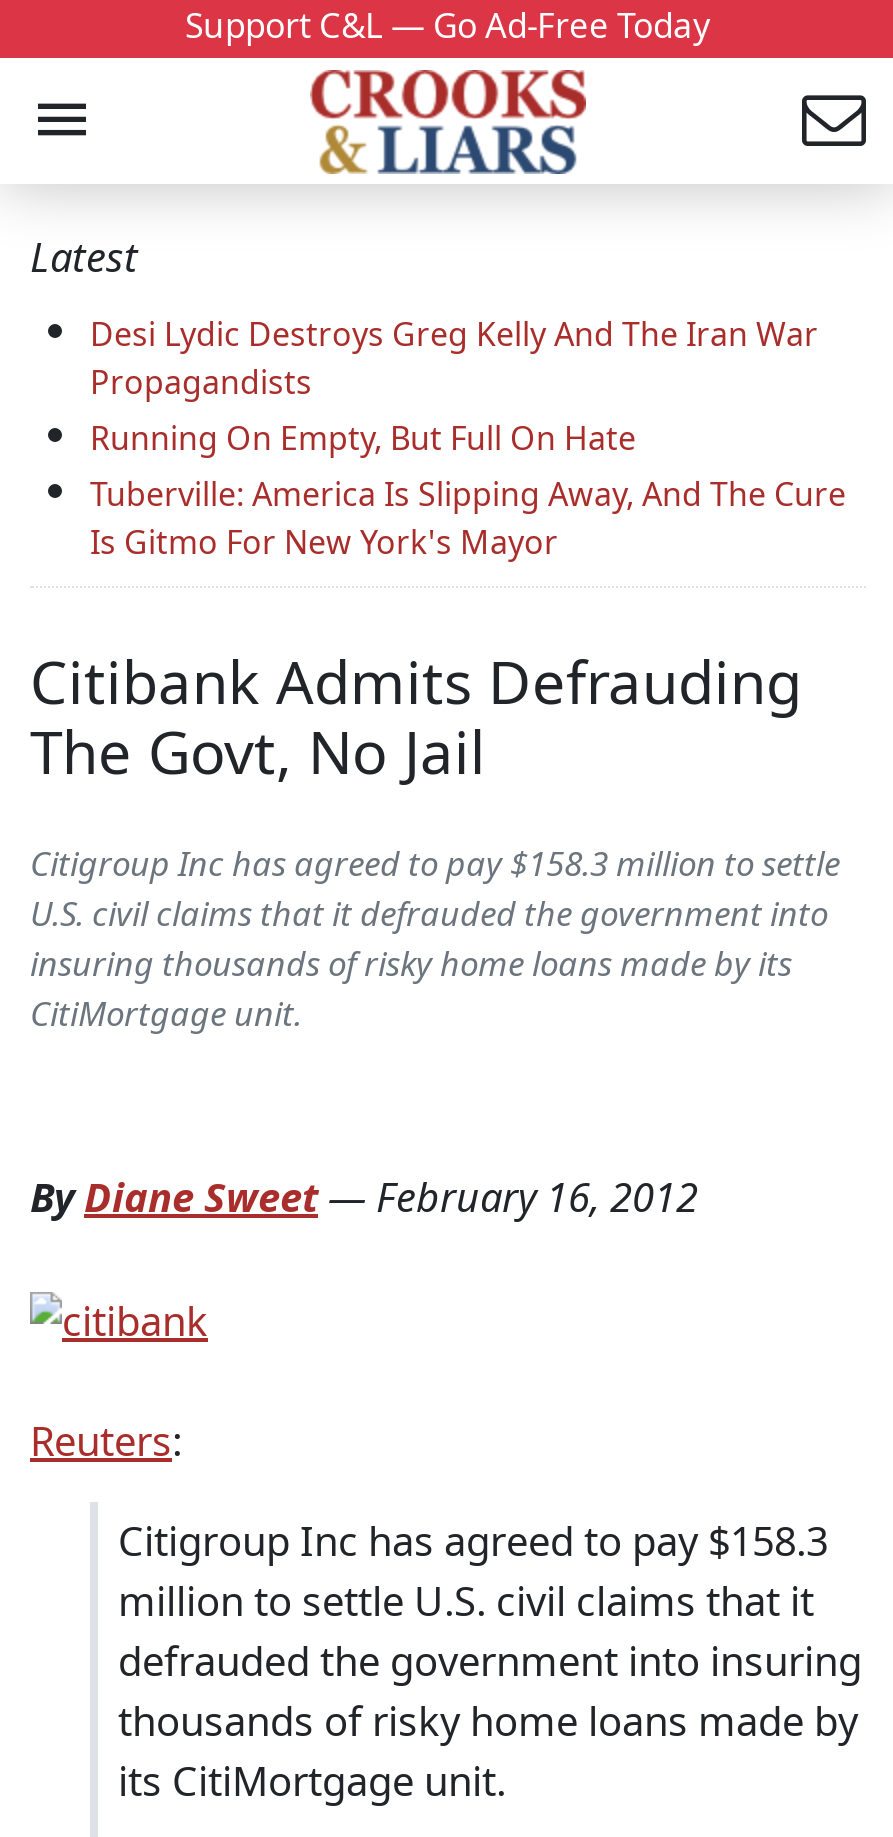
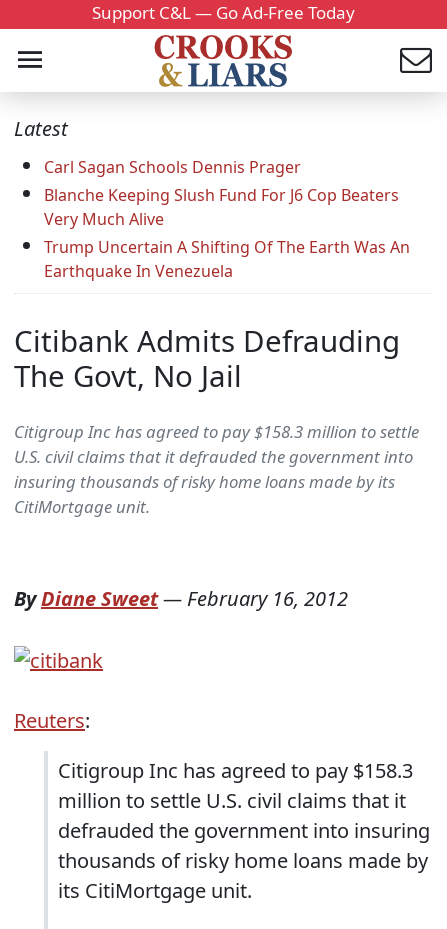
[90,313,846,565] Desi Lydic Destroys Greg Kelly And The Iran War | Propagandists | Running On Empty, But Full On Hate | Tuberville: America Is Slipping Away, And The Cure | Is Gitmo For New York's Mayor -> [44,156,410,282] Carl Sagan Schools Dennis Prager | Blanche Keeping Slush Fund For J6 Cop Beaters | Very Much Alive | Trump Uncertain A Shifting Of The Earth Was An | Earthquake In Venezuela

